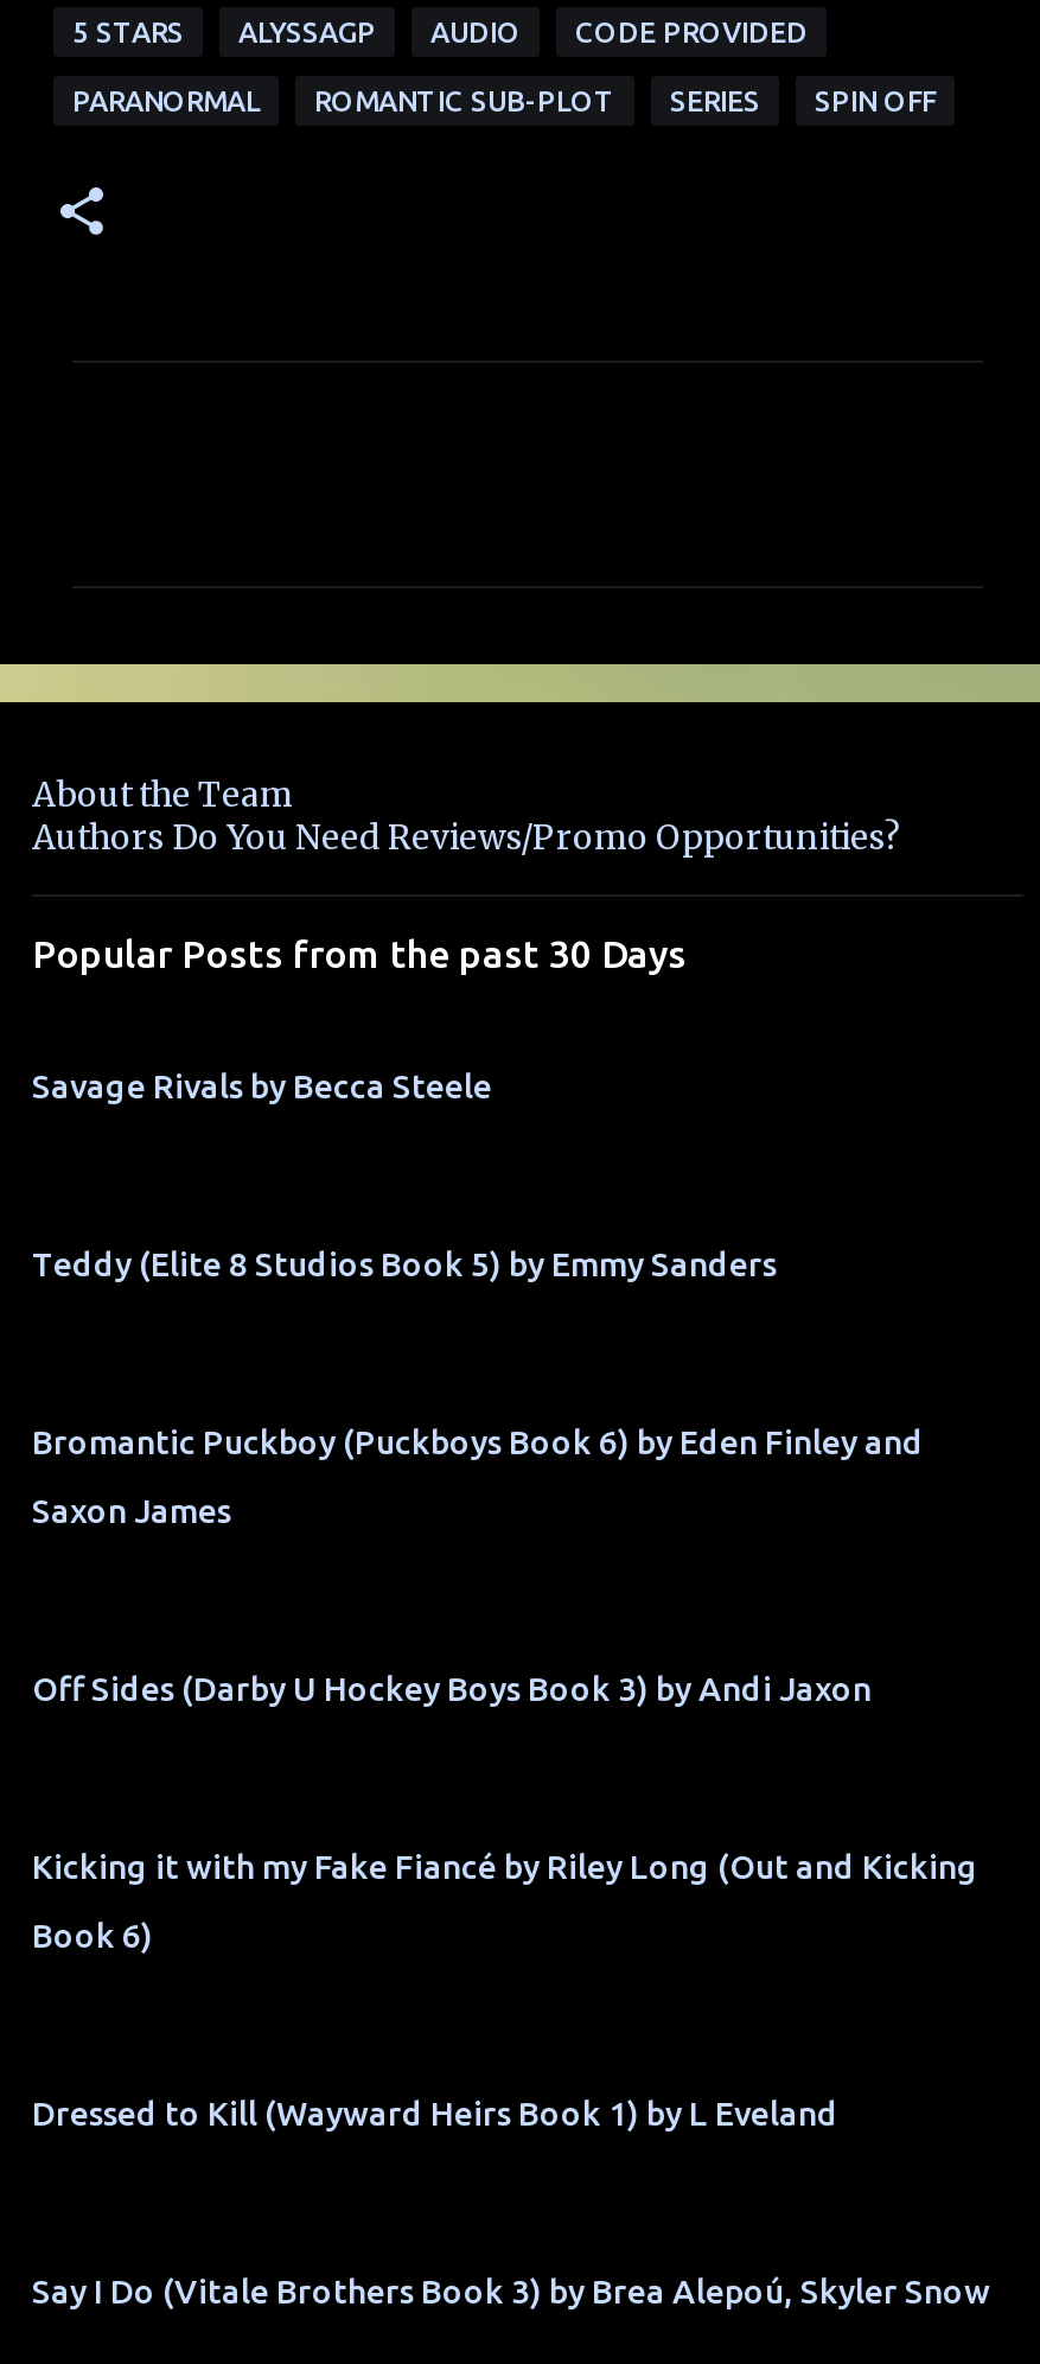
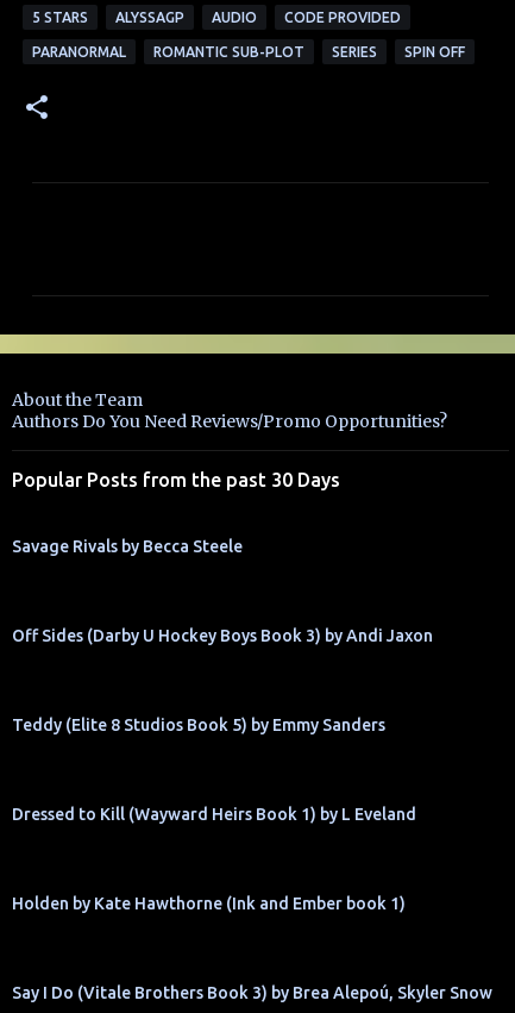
moved [32,1246,777,1284] -> [12,716,385,735]: Teddy (Elite 8 Studios Book 5) by Emmy Sanders
[32,1424,924,1531] Bromantic Puckboy (Puckboys Book 6) by Eden Finley and | Saxon James -> none
moved [32,1671,872,1709] -> [12,627,433,646]: Off Sides (Darby U Hockey Boys Book 3) by Andi Jaxon
[32,1849,978,1956] Kicking it with my Fake Fiancé by Riley Long (Out and Kicking | Book 6) -> none
moved [32,2096,838,2134] -> [12,805,416,824]: Dressed to Kill (Wayward Heirs Book 1) by L Eveland
none -> [12,894,406,913] Holden by Kate Hawthorne (Ink and Ember book 1)

